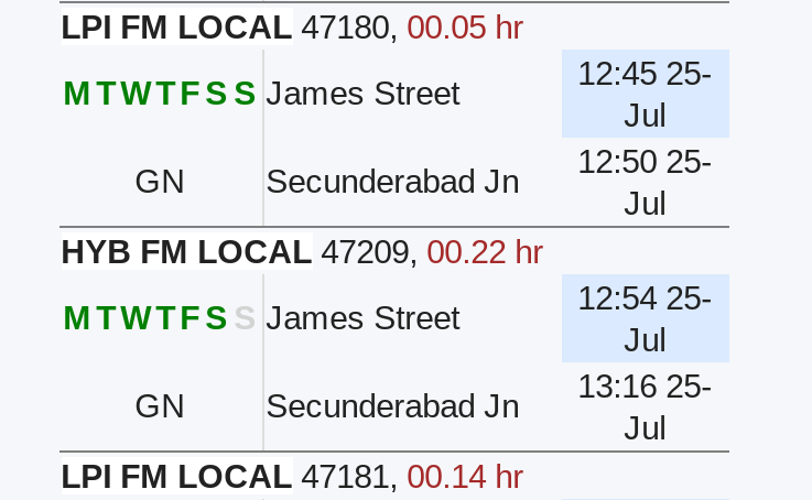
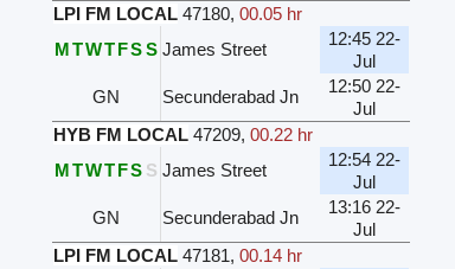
[578,54,712,91] 12:45 25- -> [329,29,401,49] 12:45 22-
[578,142,712,179] 12:50 25- -> [329,76,401,96] 12:50 22-
[578,278,712,316] 12:54 25- -> [329,150,401,170] 12:54 22-
[578,367,712,404] 13:16 25- -> [329,197,401,217] 13:16 22-

